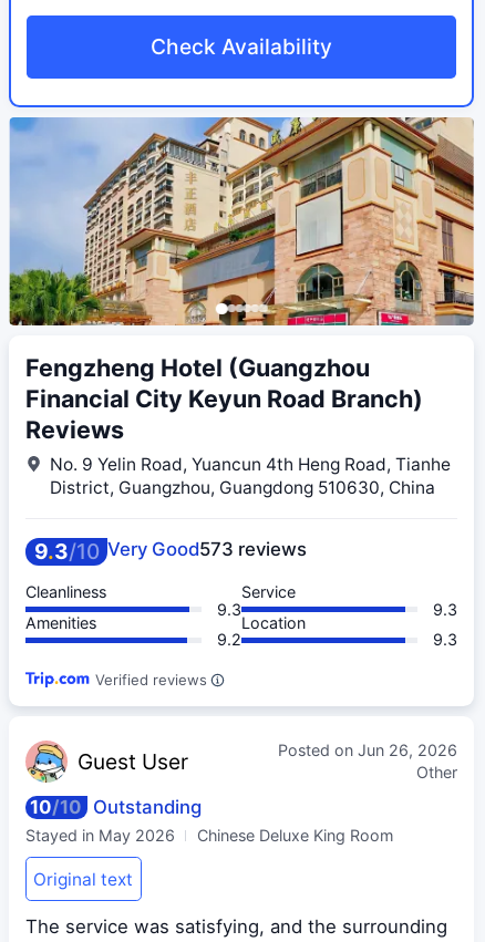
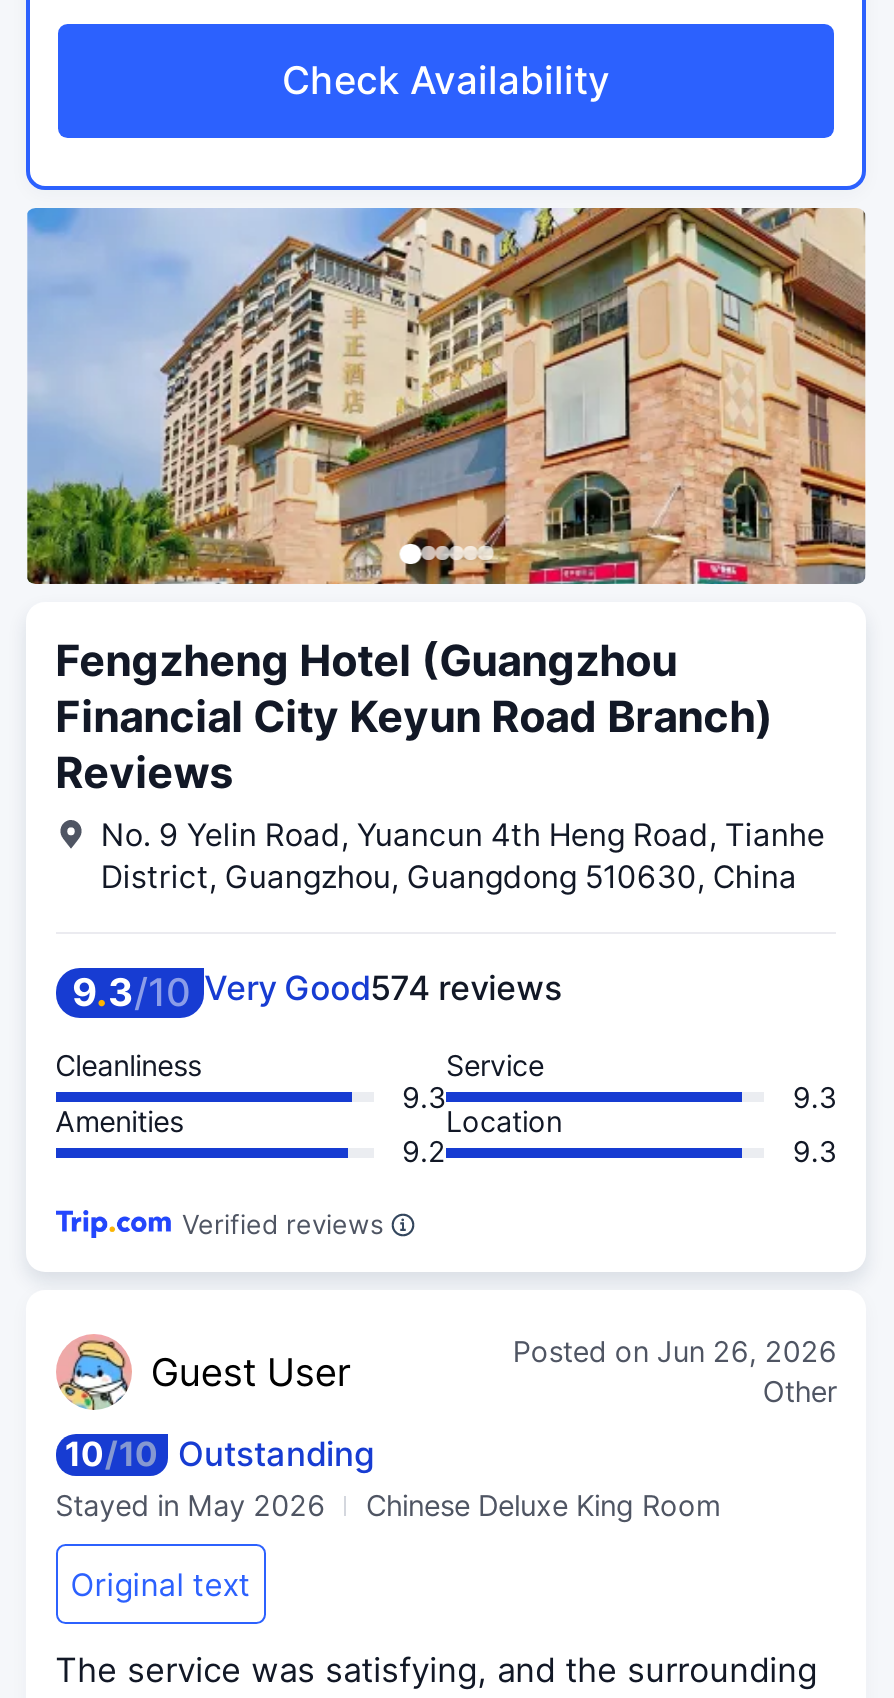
[34,538,307,564] 9.3/10 Very Good573 reviews -> [72,968,562,1016] 9.3/10 Very Good574 reviews

